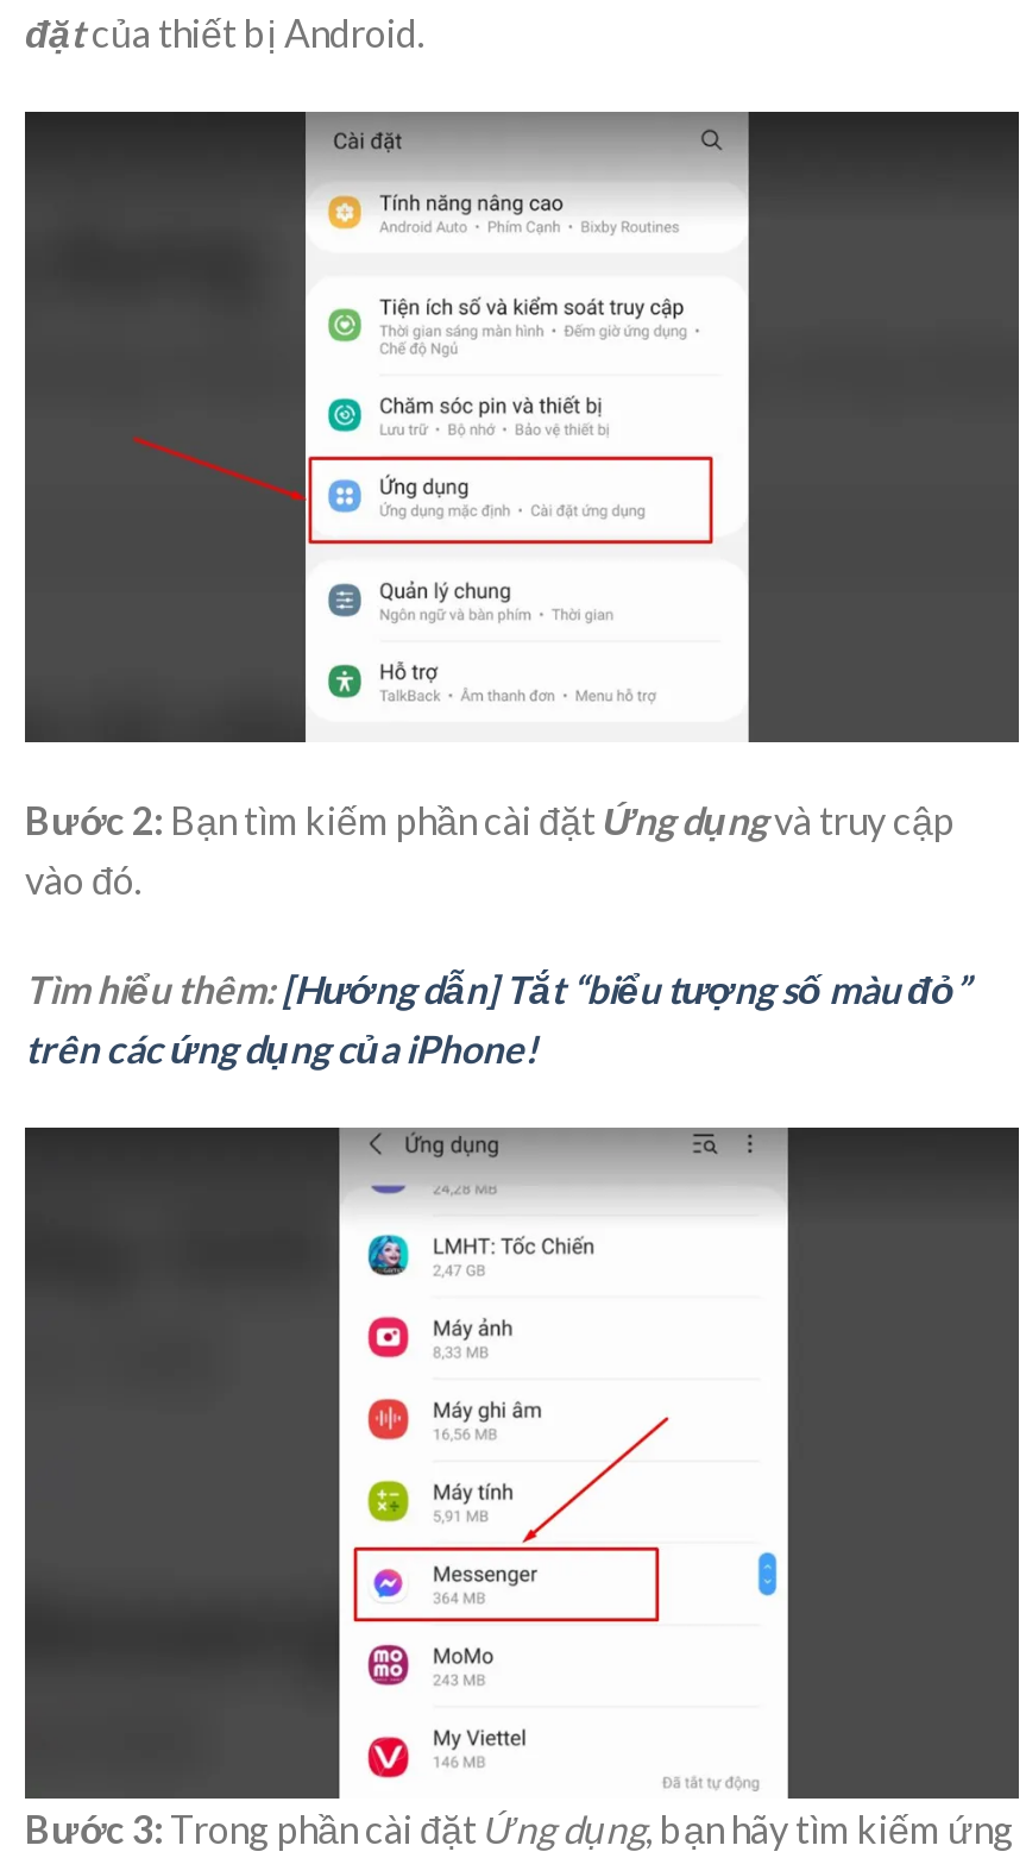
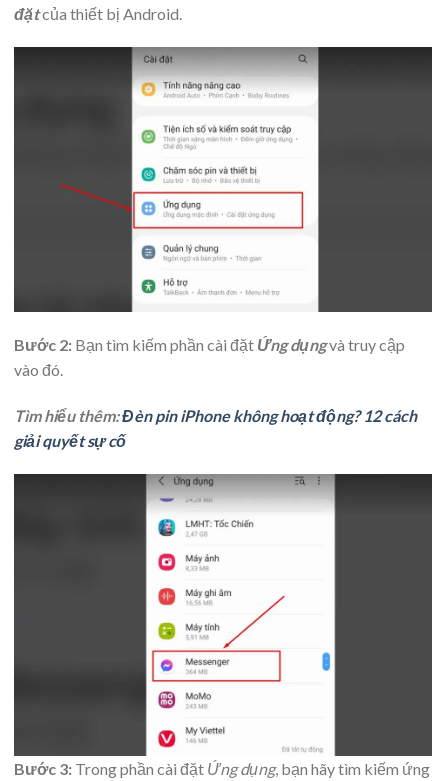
[25,966,969,1071] Tìm hiểu thêm:[Hướng dẫn] Tắt “biểu tượng số màu đỏ” | trên các ứng dụng của iPhone! -> [14,406,417,450] Tìm hiểu thêm:Đèn pin iPhone không hoạt động? 12 cách | giải quyết sự cố

